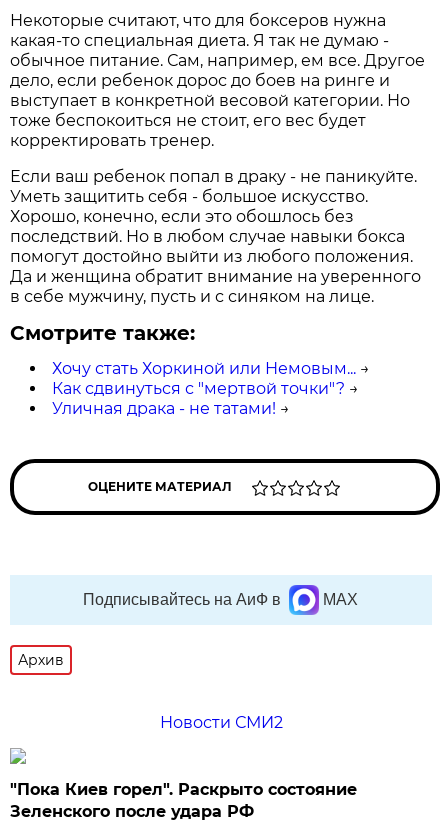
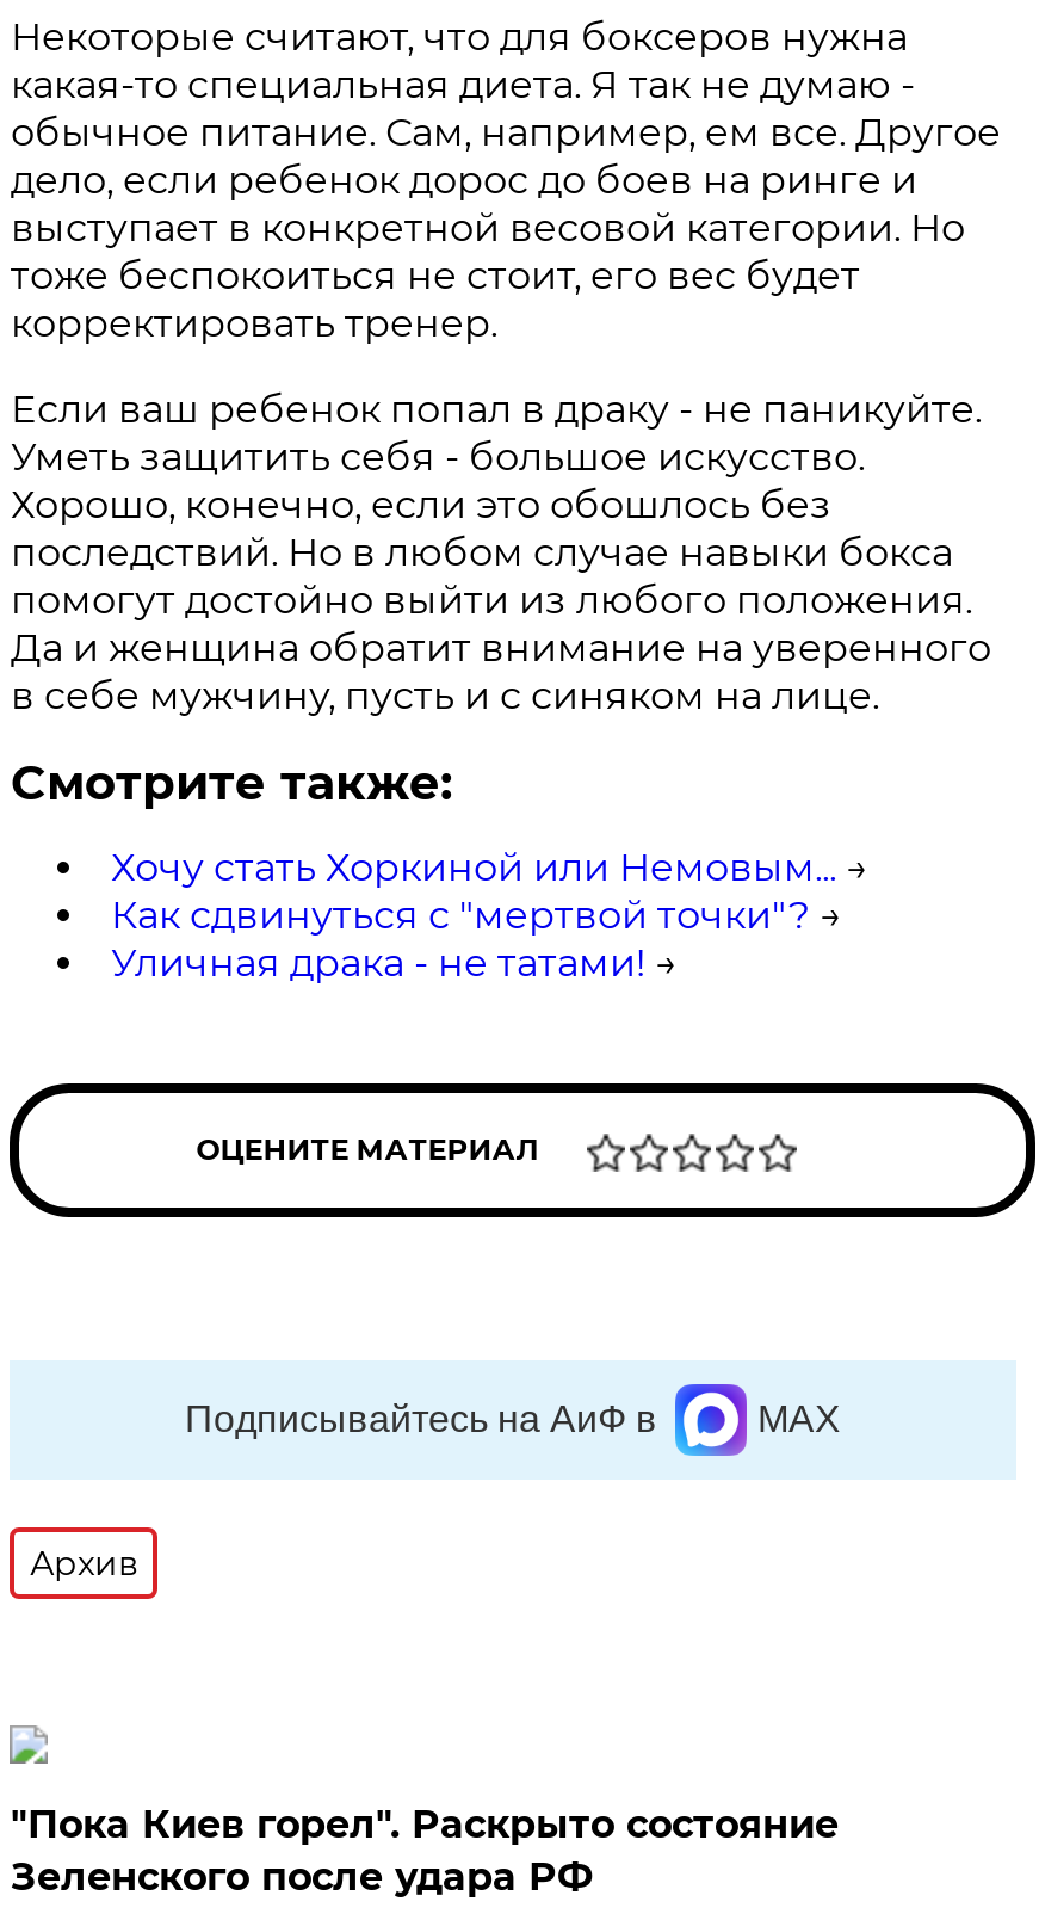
[160,713,283,732] Новости СМИ2 -> none

